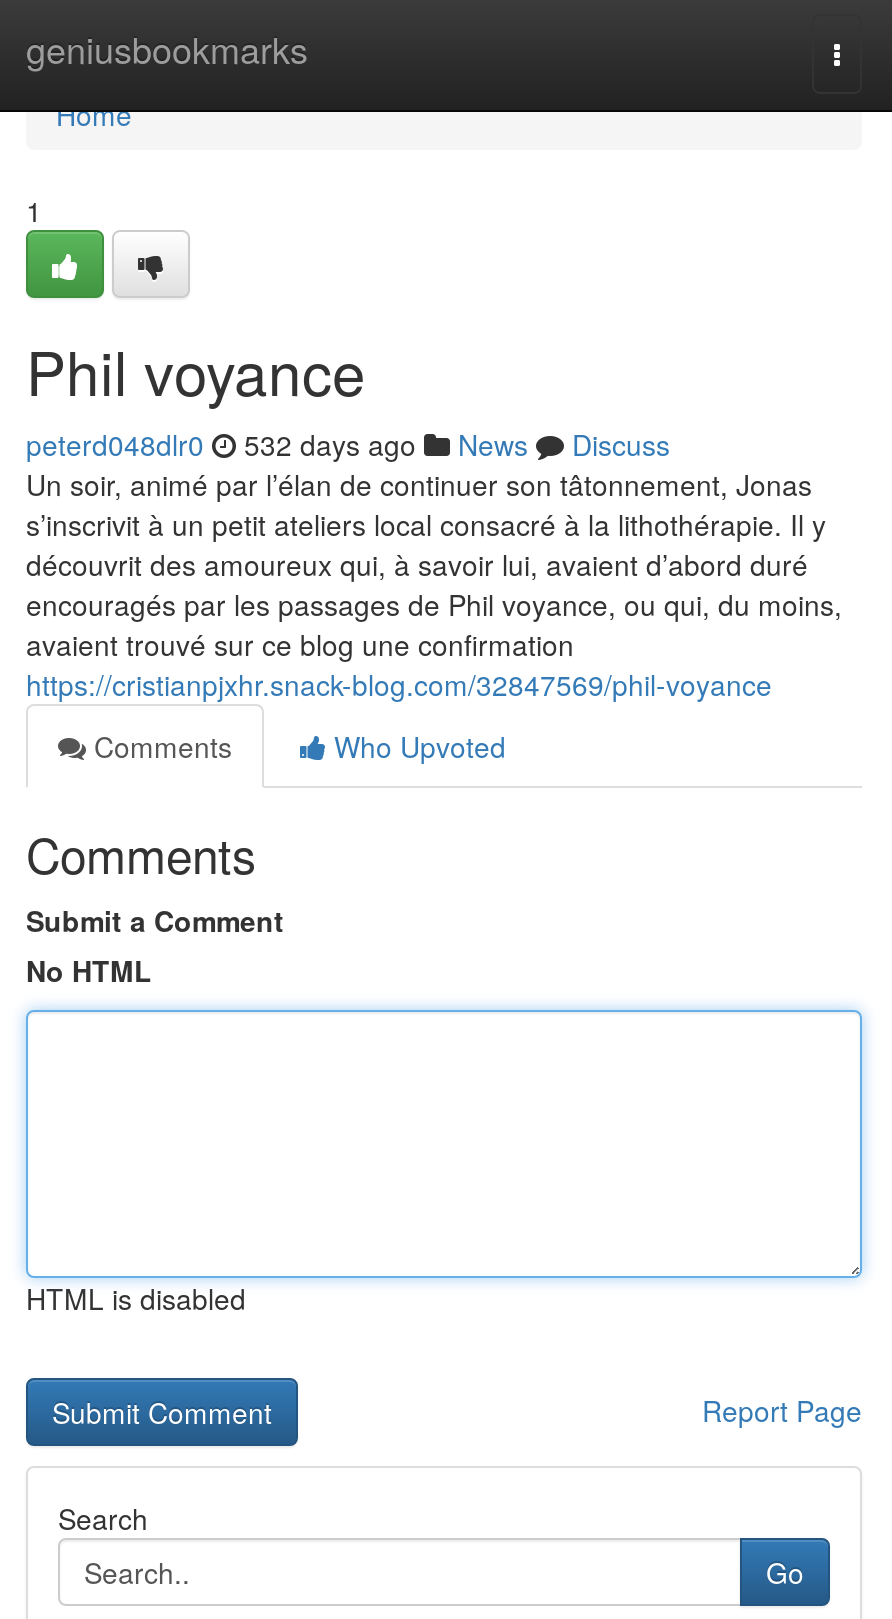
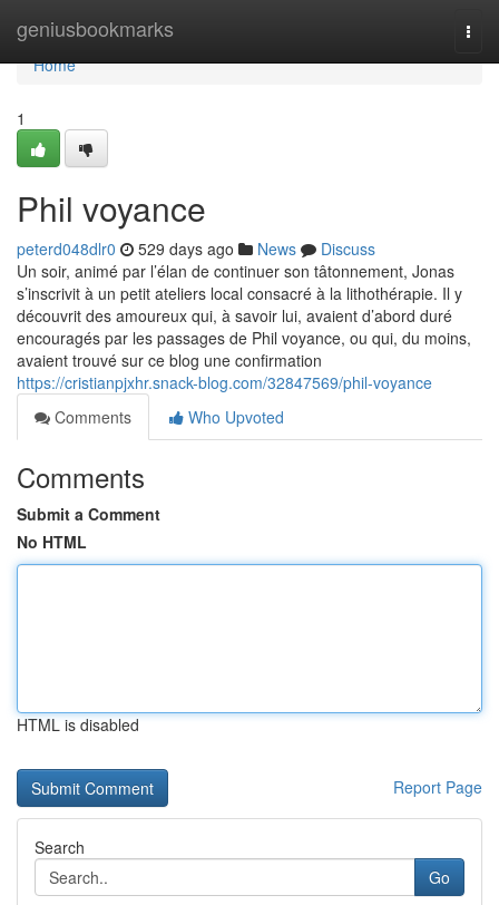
[26,424,670,464] peterd048dlr0 532 days ago News Discuss -> [17,237,375,260] peterd048dlr0 529 days ago News Discuss

